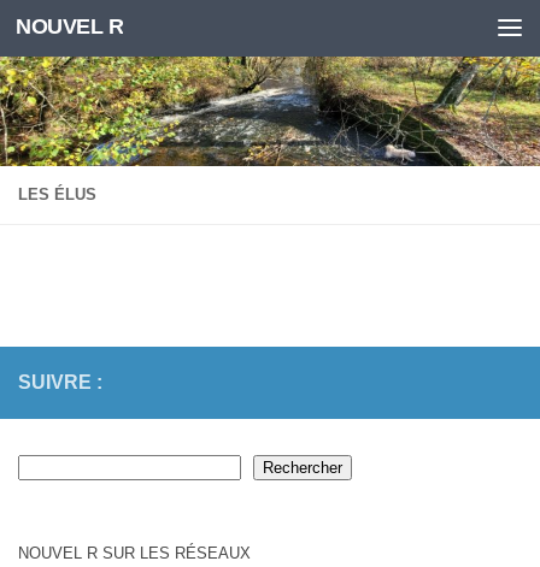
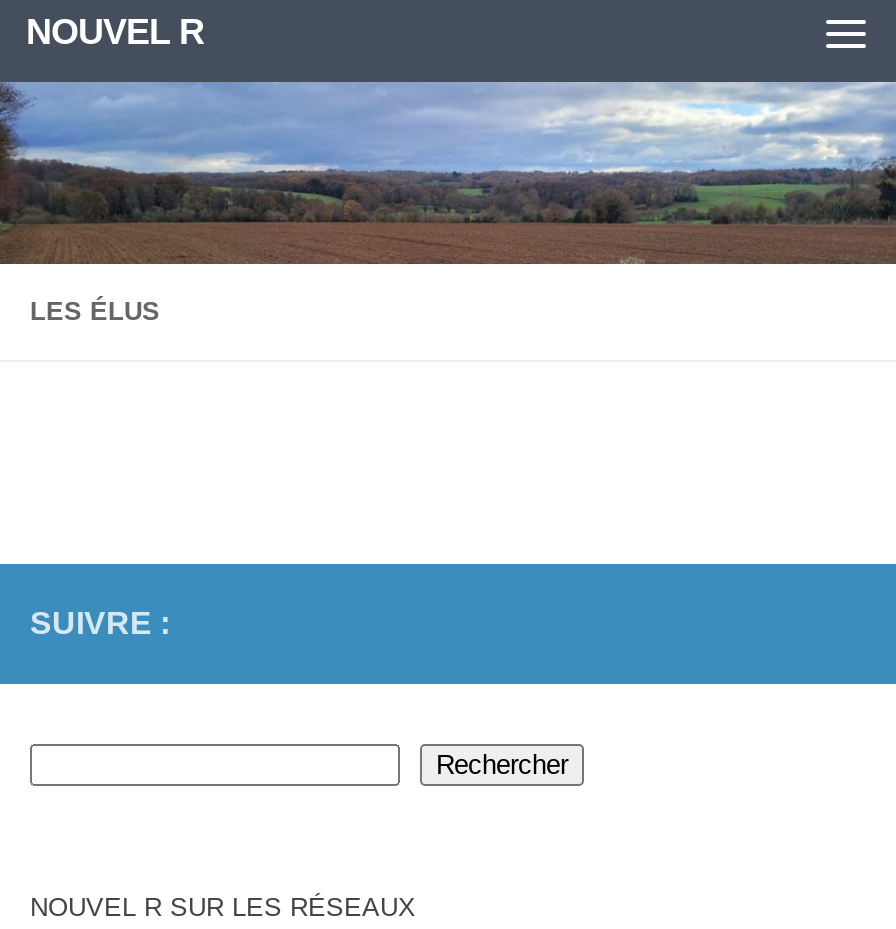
[4,55,536,167] [image] -> [6,80,890,266] [image]

